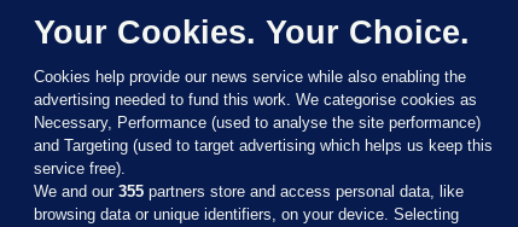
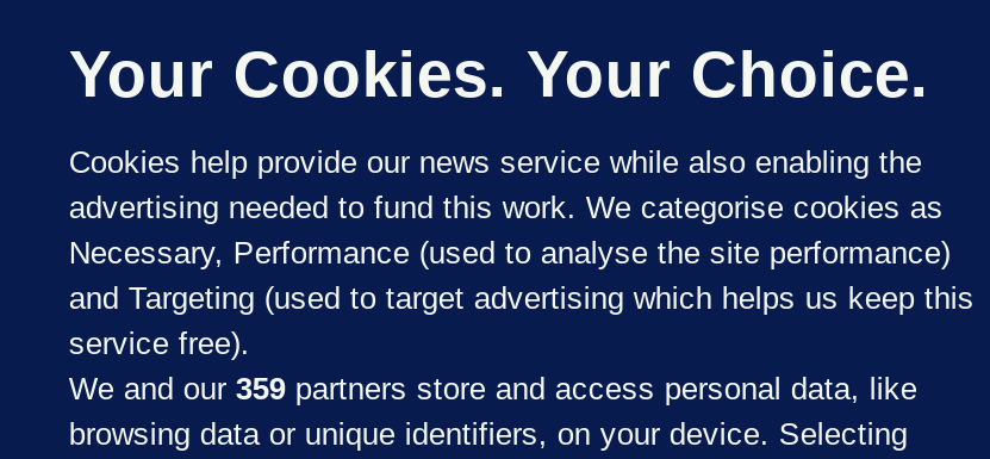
[34,182,464,200] We and our 355 partners store and access personal data, like -> [69,371,917,407] We and our 359 partners store and access personal data, like

